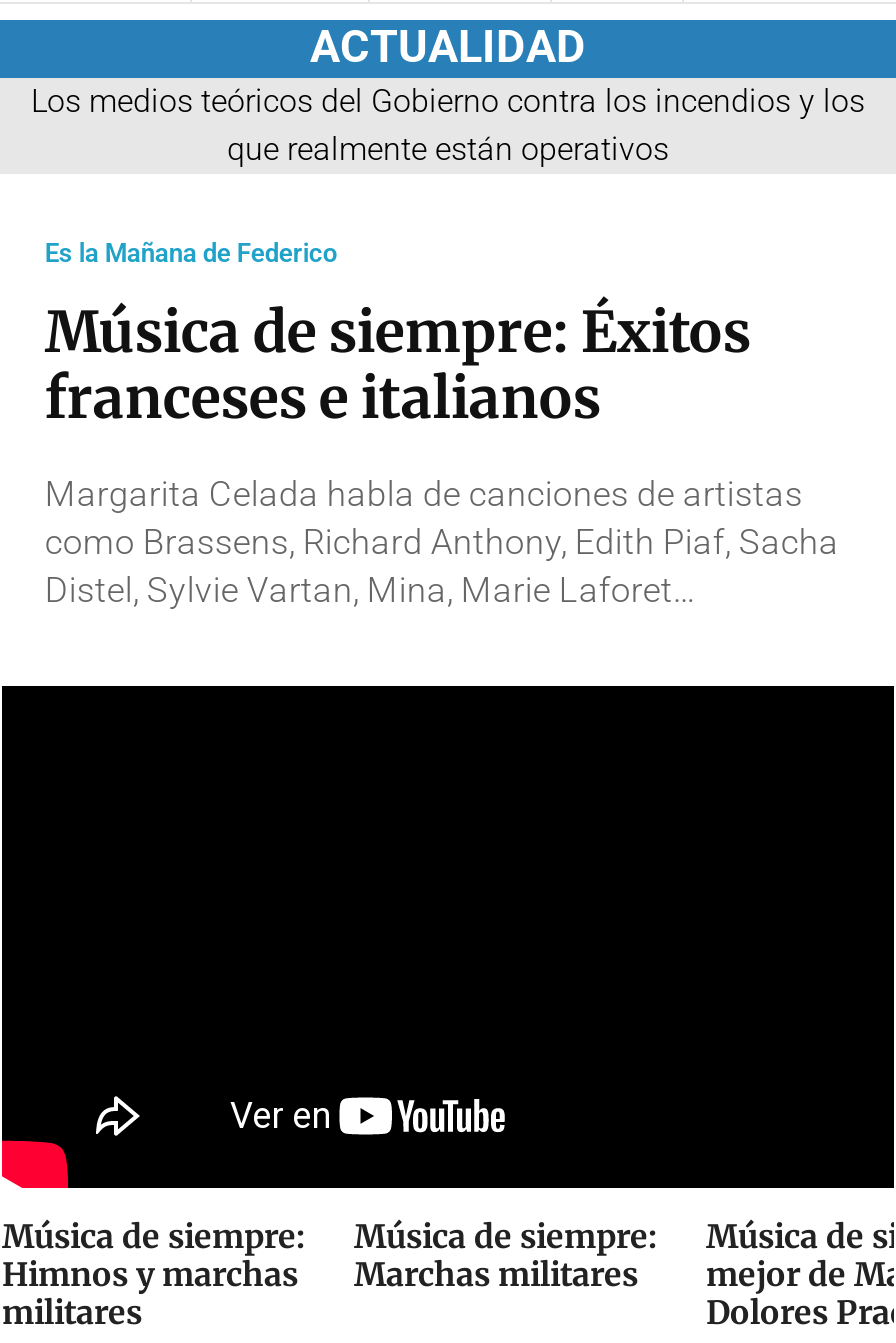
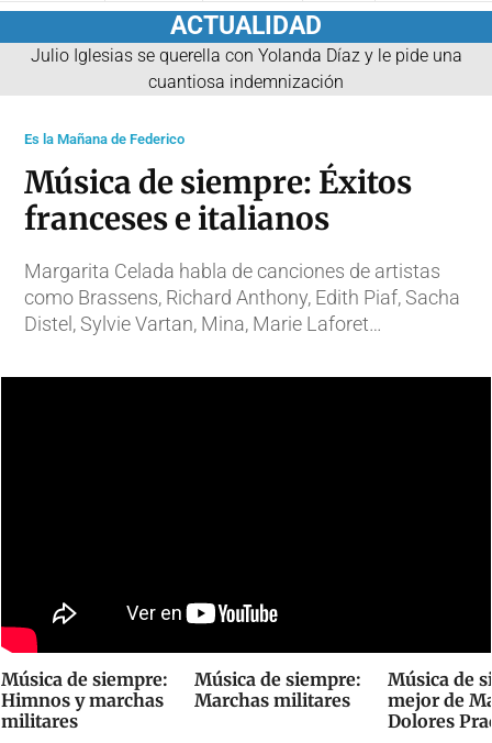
[31,81,865,167] Los medios teóricos del Gobierno contra los incendios y los | que realmente están operativos -> [30,45,462,92] Julio Iglesias se querella con Yolanda Díaz y le pide una | cuantiosa indemnización

